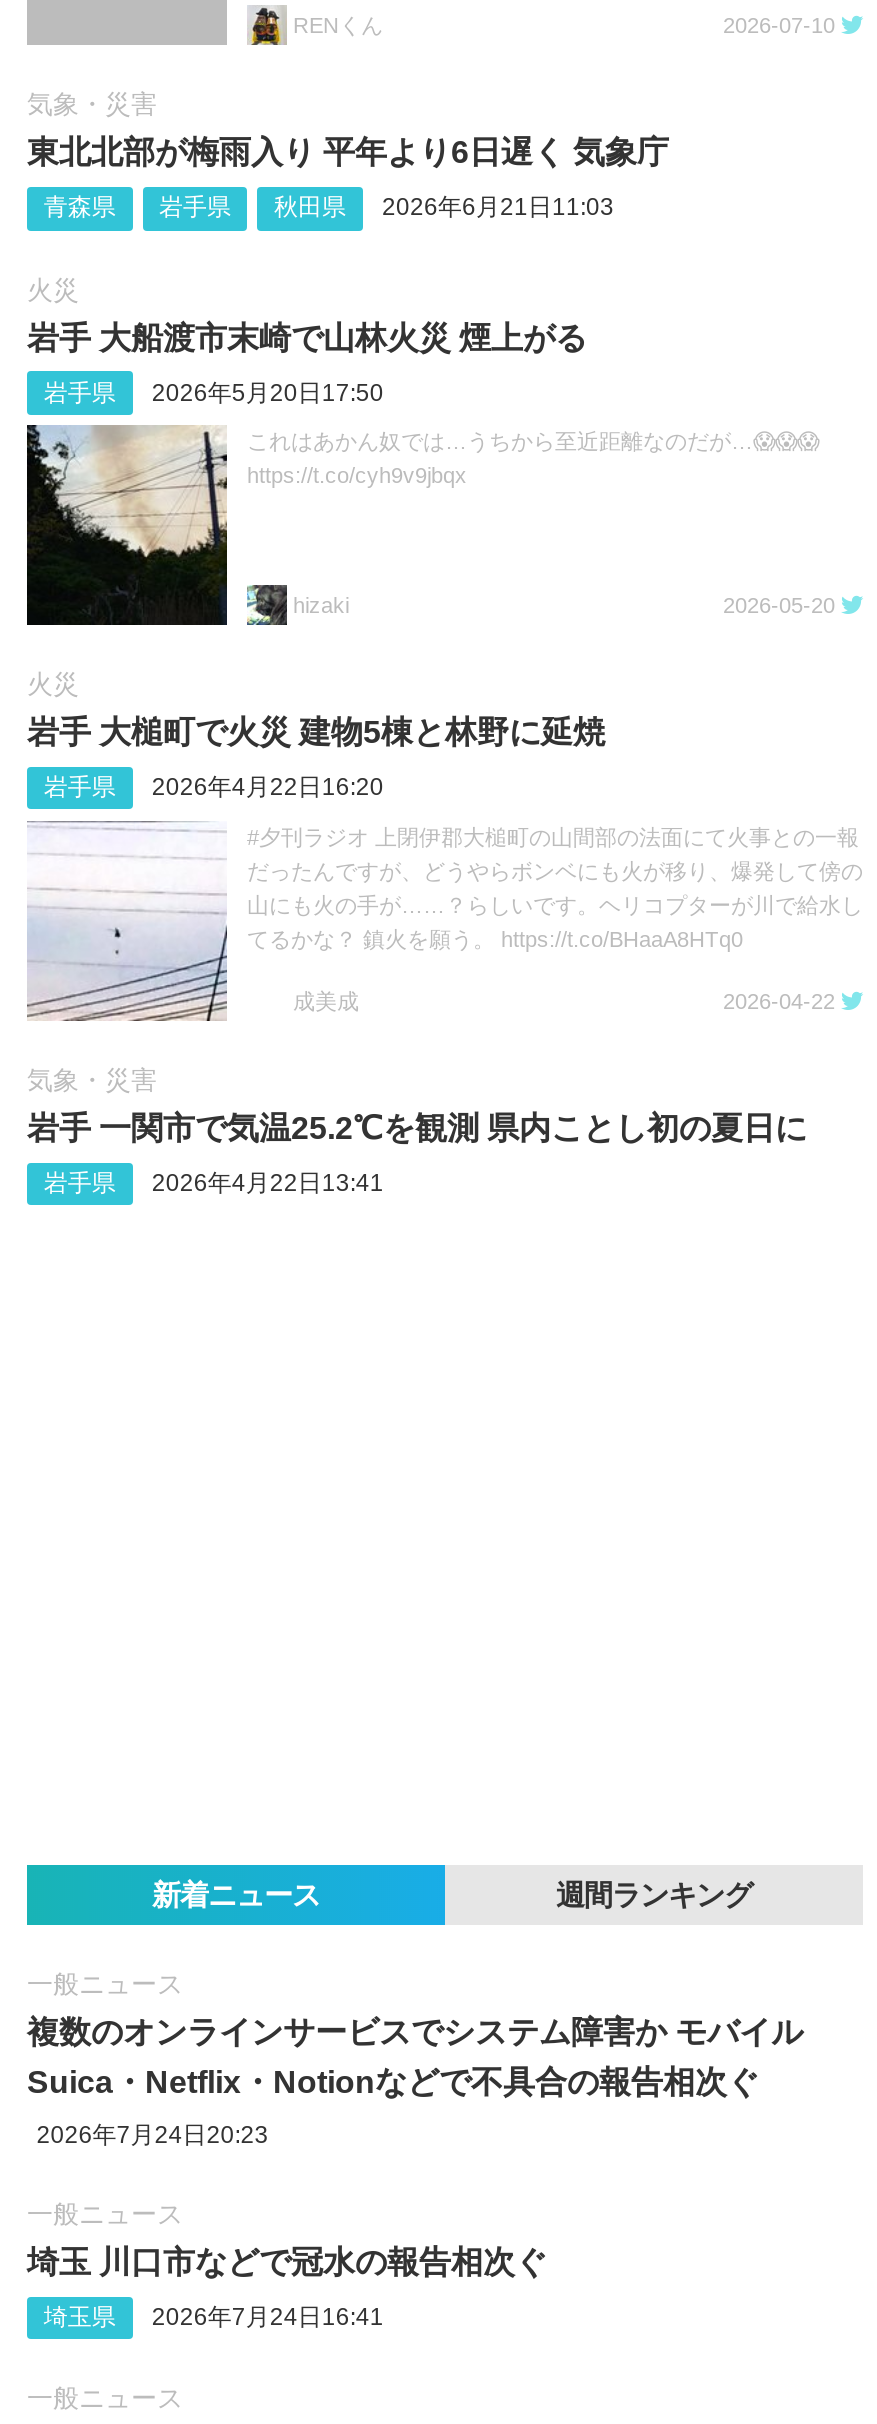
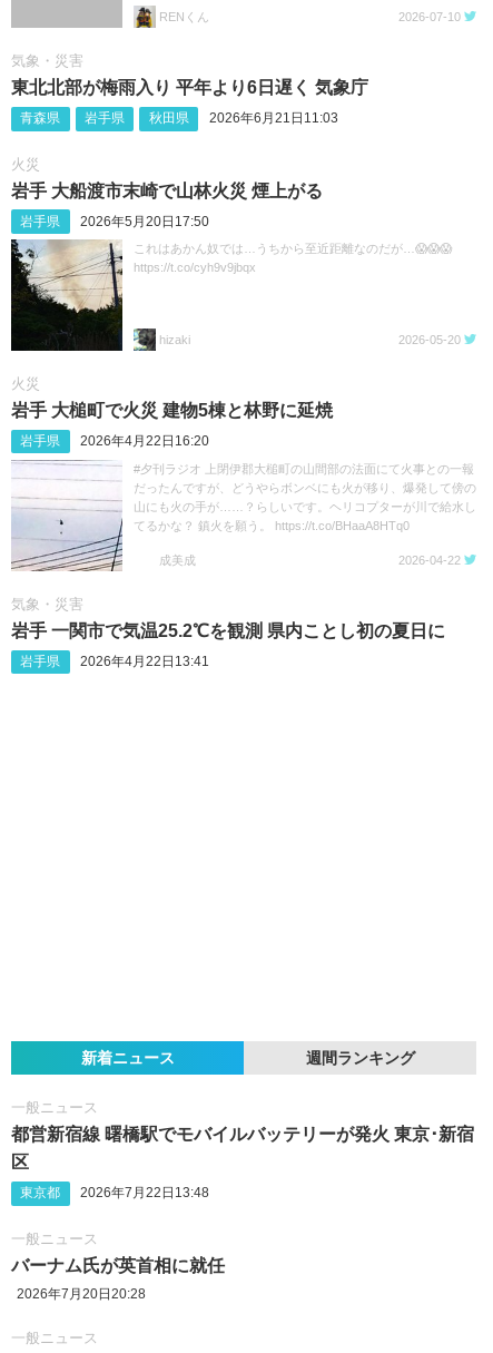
[27,2016,803,2050] 複数のオンラインサービスでシステム障害か モバイル -> [11,1125,474,1144] 都営新宿線 曙橋駅でモバイルバッテリーが発火 東京･新宿
[27,2066,759,2100] Suica・Netflix・Notionなどで不具合の報告相次ぐ -> [11,1153,29,1172] 区
[37,2121,269,2149] 2026年7月24日20:23 -> [20,1185,210,1201] 東京都 | 2026年7月22日13:48
[27,2245,547,2279] 埼玉 川口市などで冠水の報告相次ぐ -> [11,1256,225,1275] バーナム氏が英首相に就任
[44,2303,384,2331] 埼玉県 | 2026年7月24日16:41 -> [16,1287,146,1302] 2026年7月20日20:28

